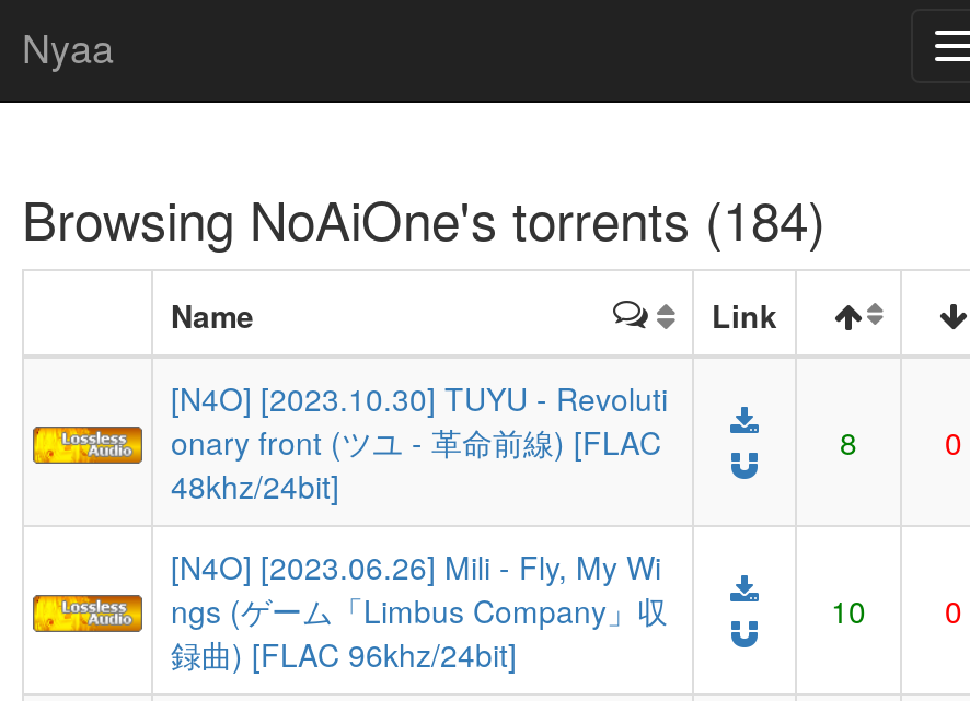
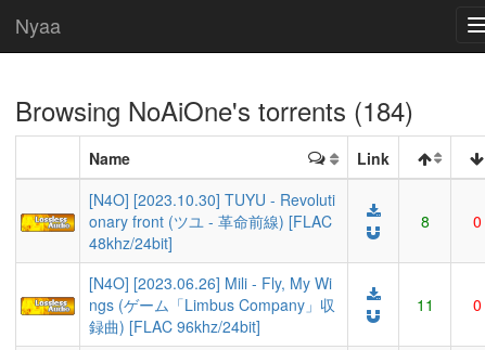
[831,588,962,632] 10 0 -> [416,294,481,315] 11 0

